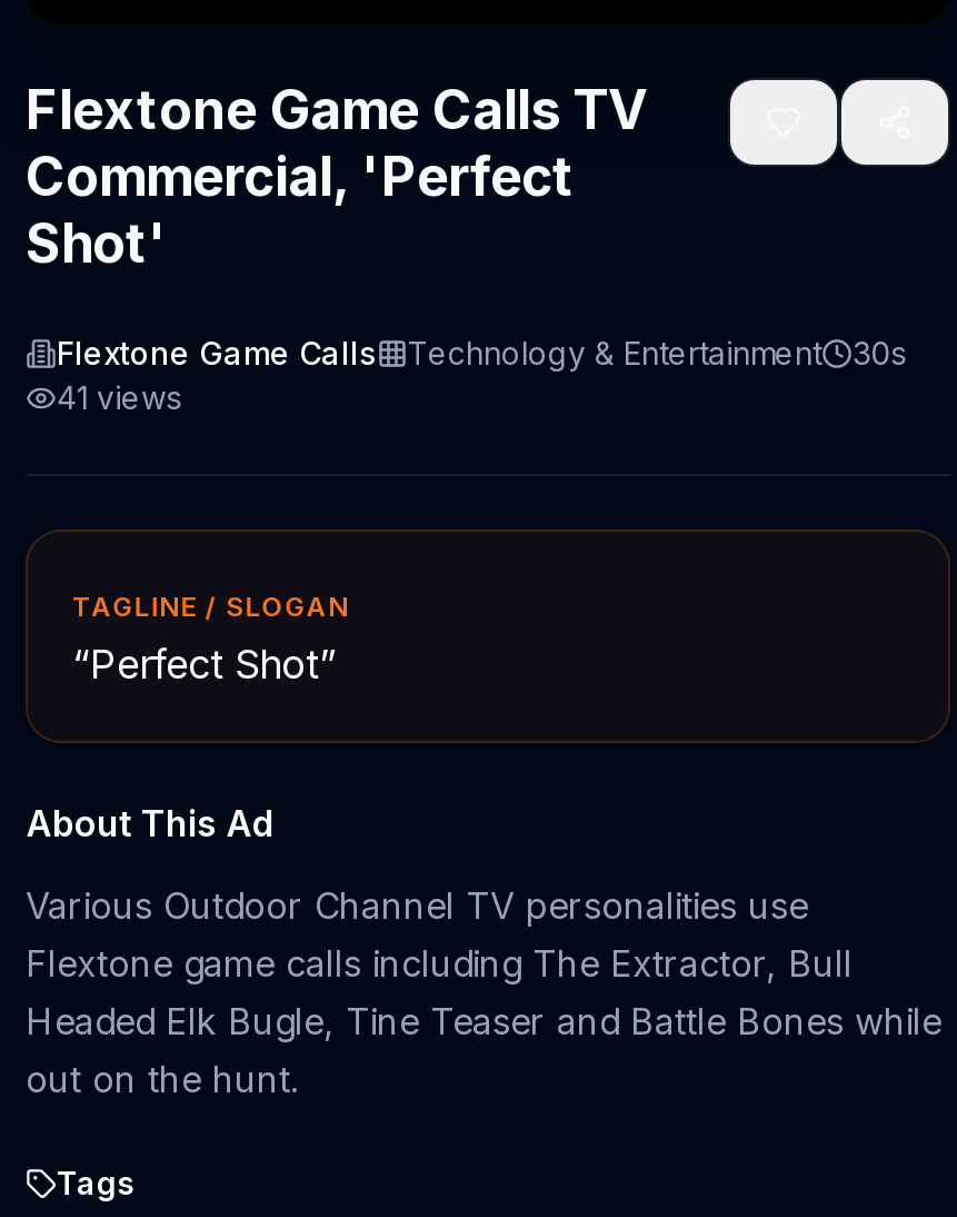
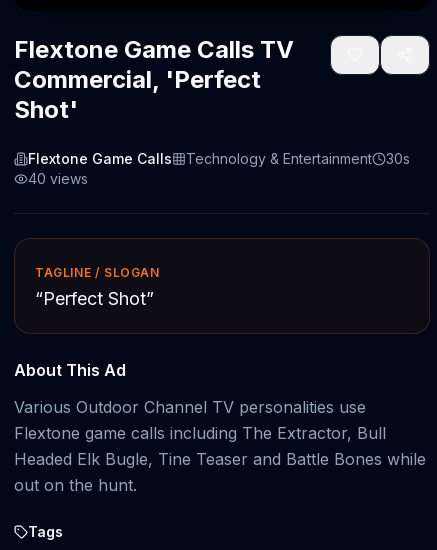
[57,378,181,416] 41 views -> [28,170,88,187] 40 views

